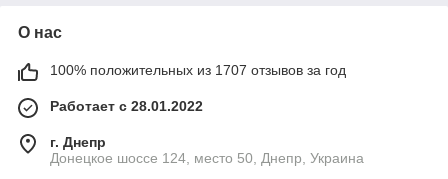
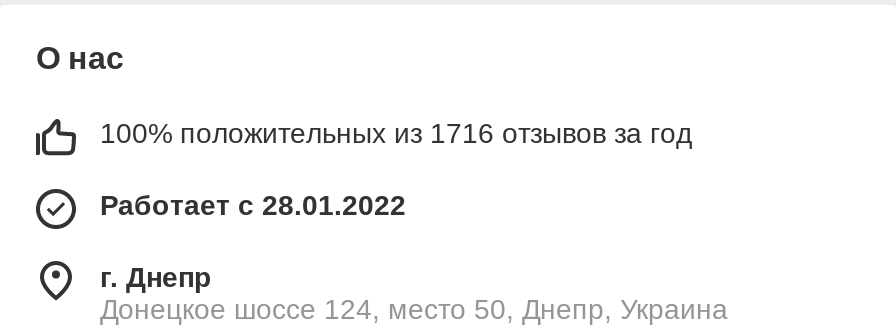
[50,62,346,78] 100% положительных из 1707 отзывов за год -> [100,117,692,149] 100% положительных из 1716 отзывов за год

